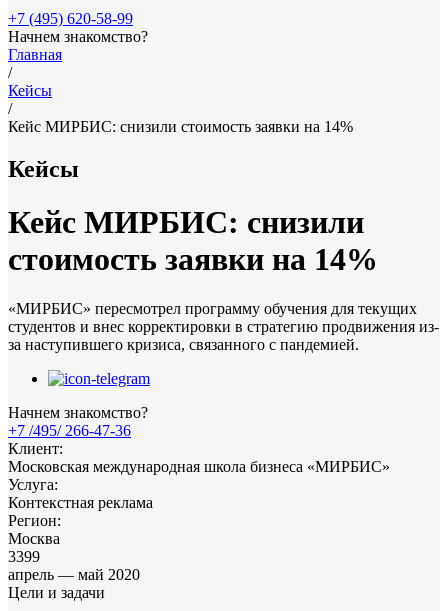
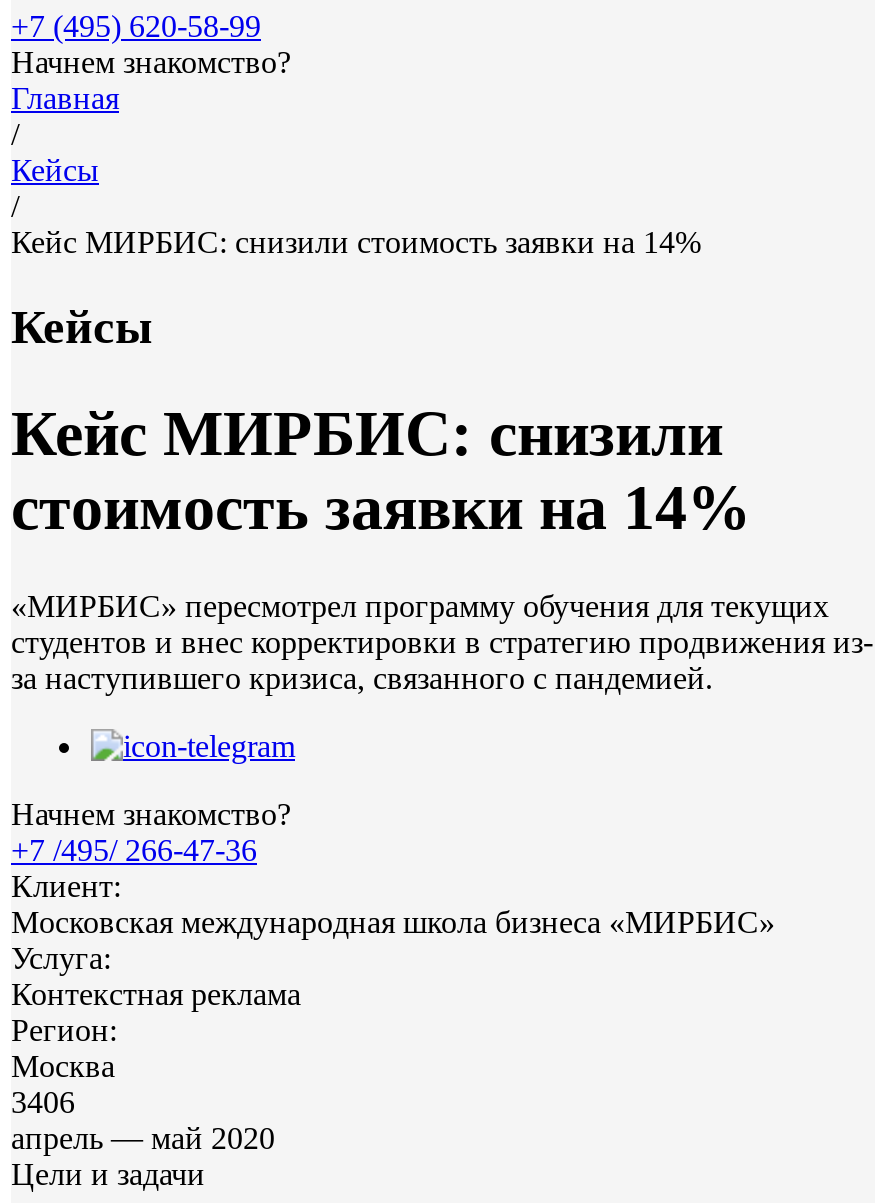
[8,548,40,565] 3399 -> [11,1085,75,1119] 3406

